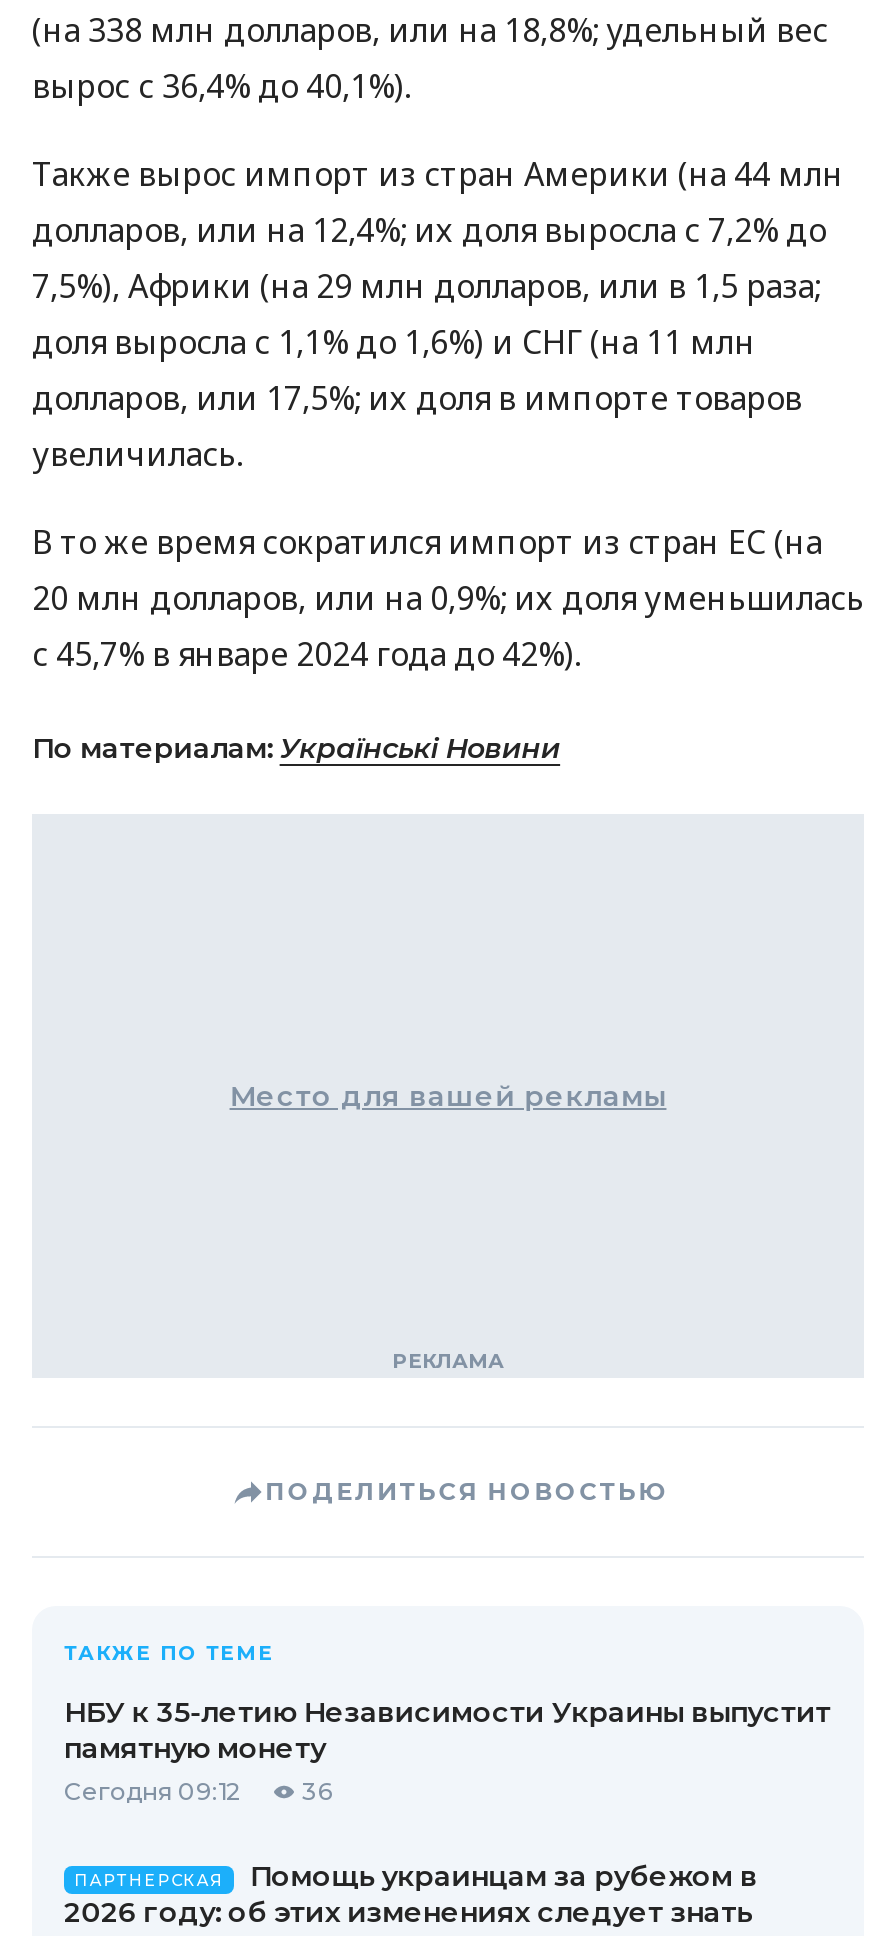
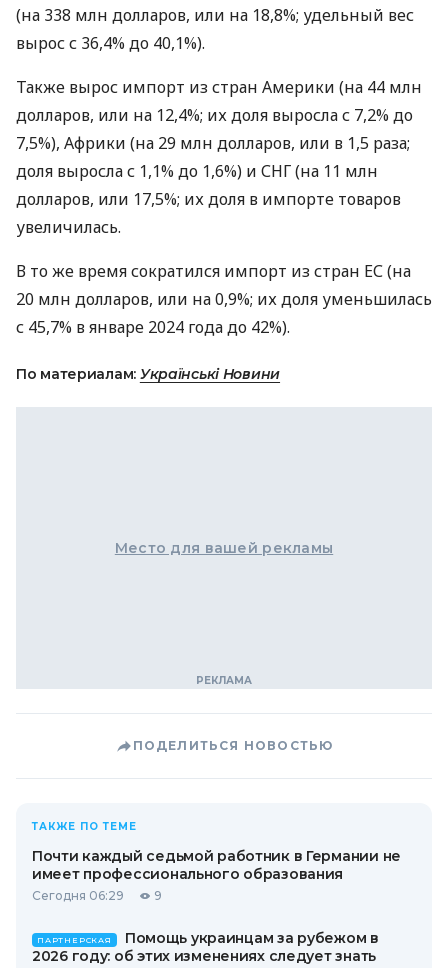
[64,1694,831,1806] НБУ к 35-летию Независимости Украины выпустит | памятную монету | Сегодня 09:12 | 36 -> [32,847,401,903] Почти каждый седьмой работник в Германии не | имеет профессионального образования | Сегодня 06:29 | 9

